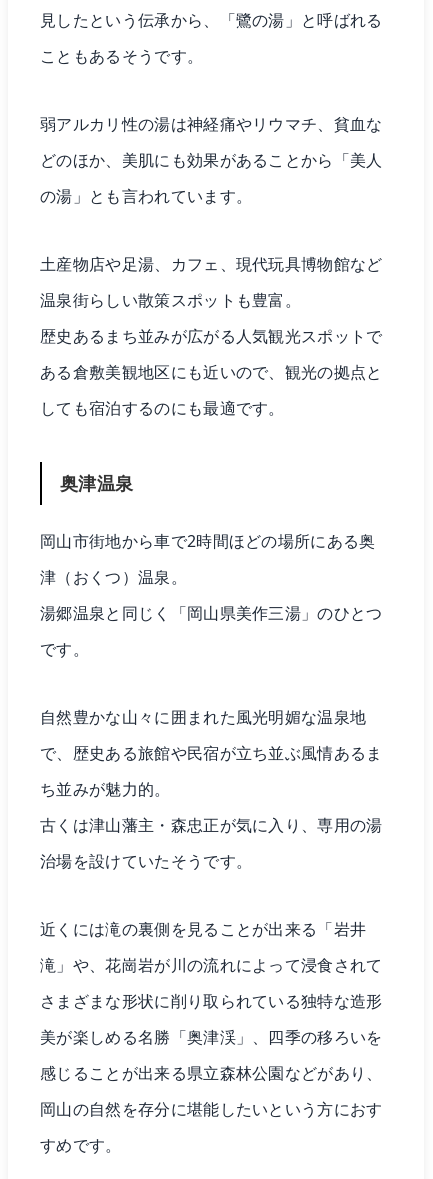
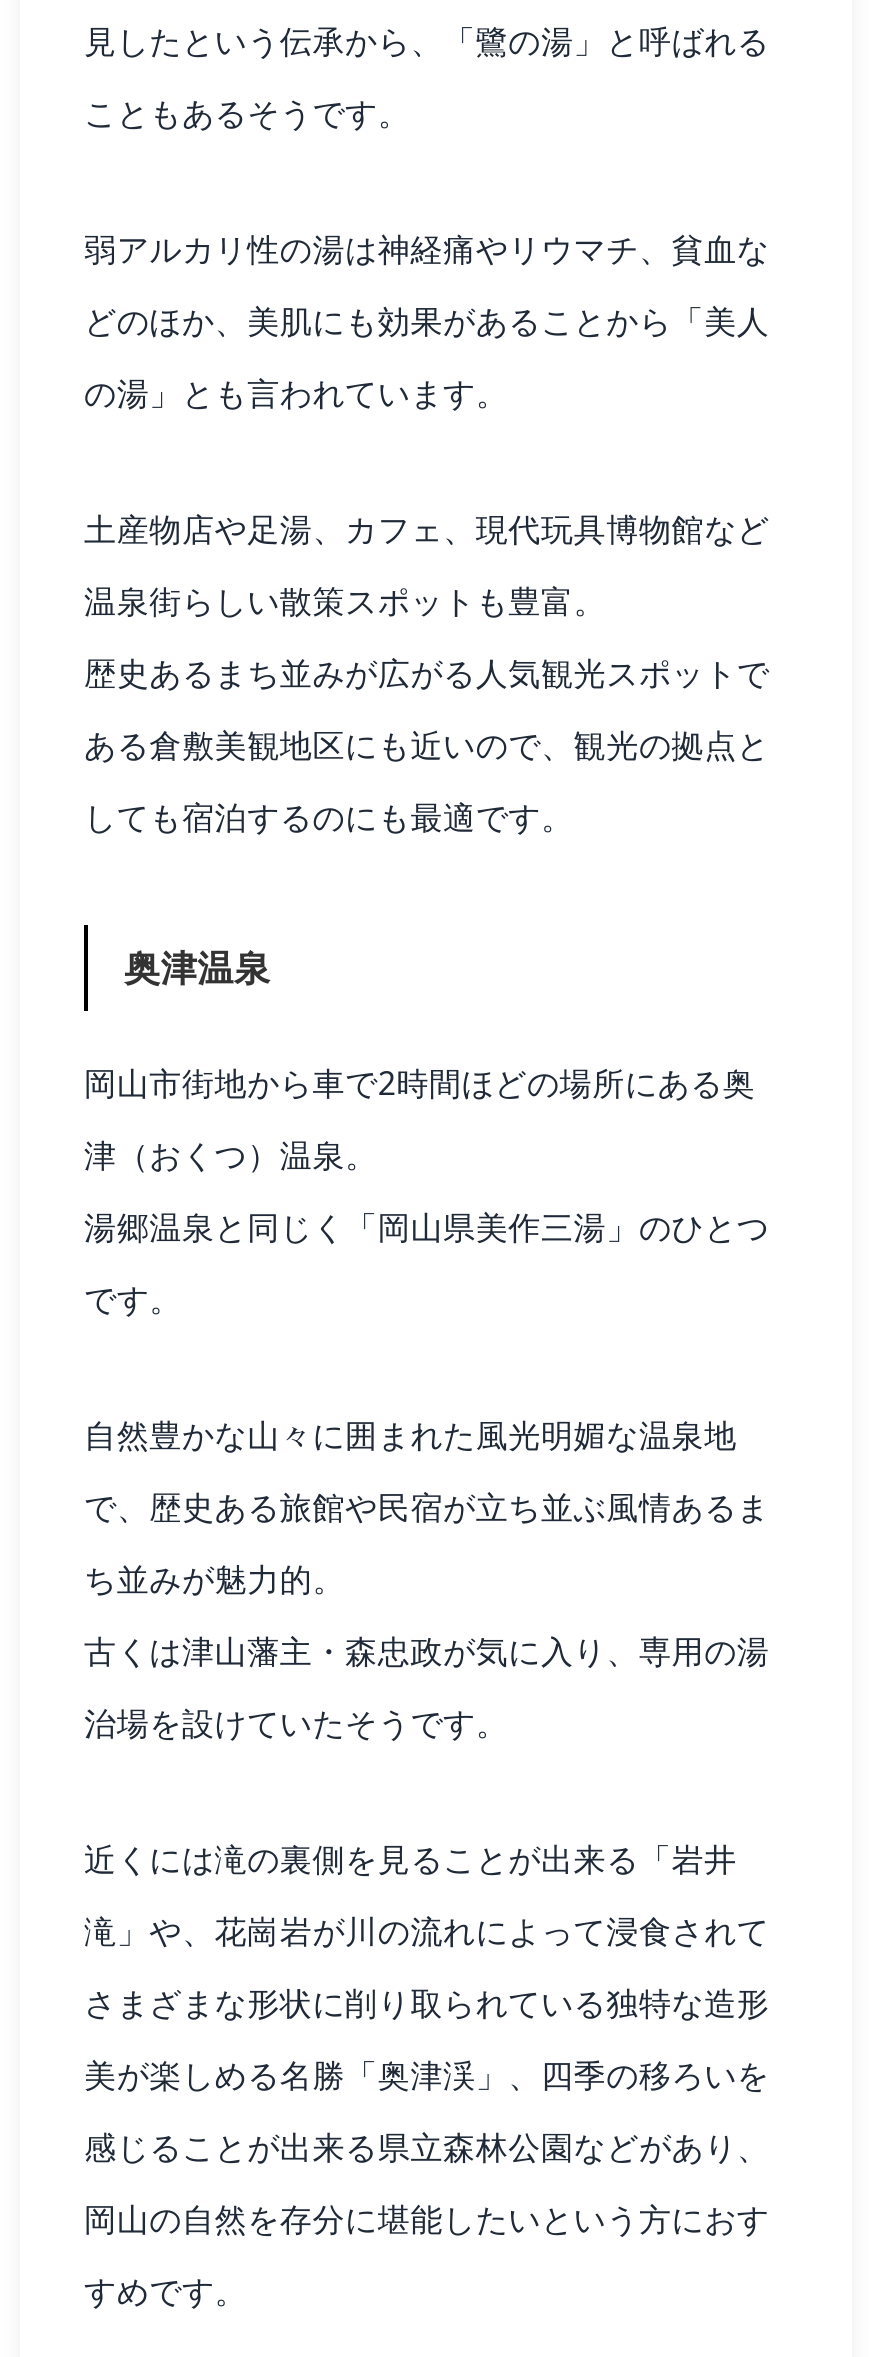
[40,814,383,836] 古くは津山藩主・森忠正が気に入り、専用の湯 -> [84,1630,769,1674] 古くは津山藩主・森忠政が気に入り、専用の湯

